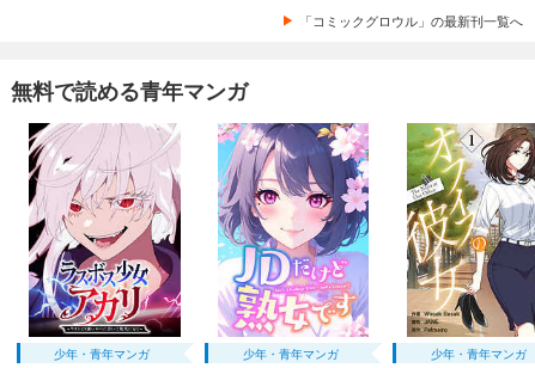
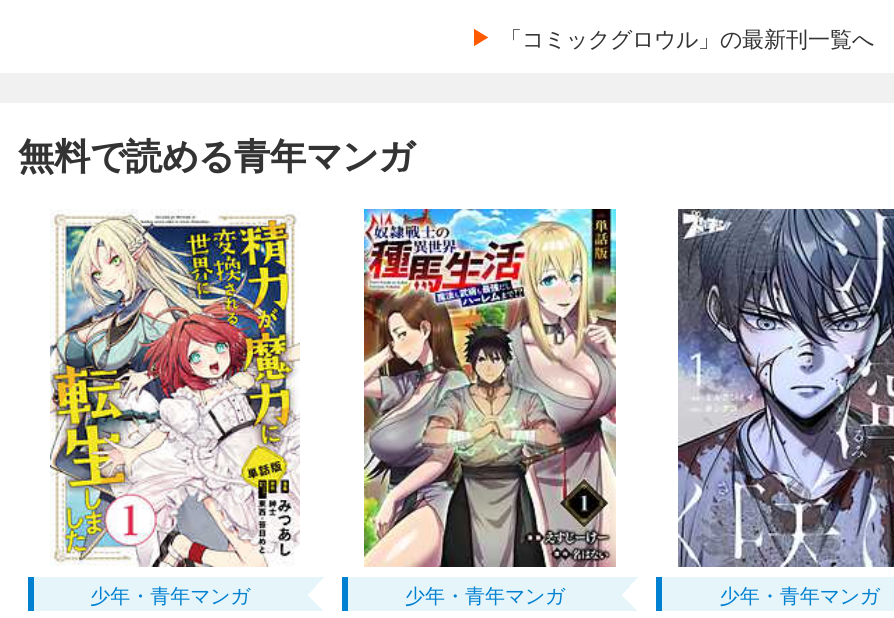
[28,122,182,338] [image] -> [48,209,302,569] [image]
[217,122,370,337] [image] -> [362,207,618,569] [image]
[406,122,531,337] [image] -> [676,207,888,569] [image]

